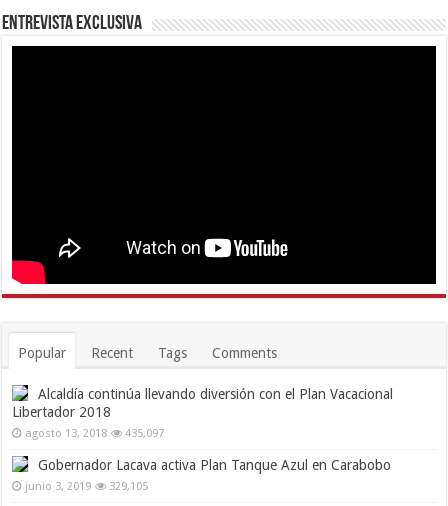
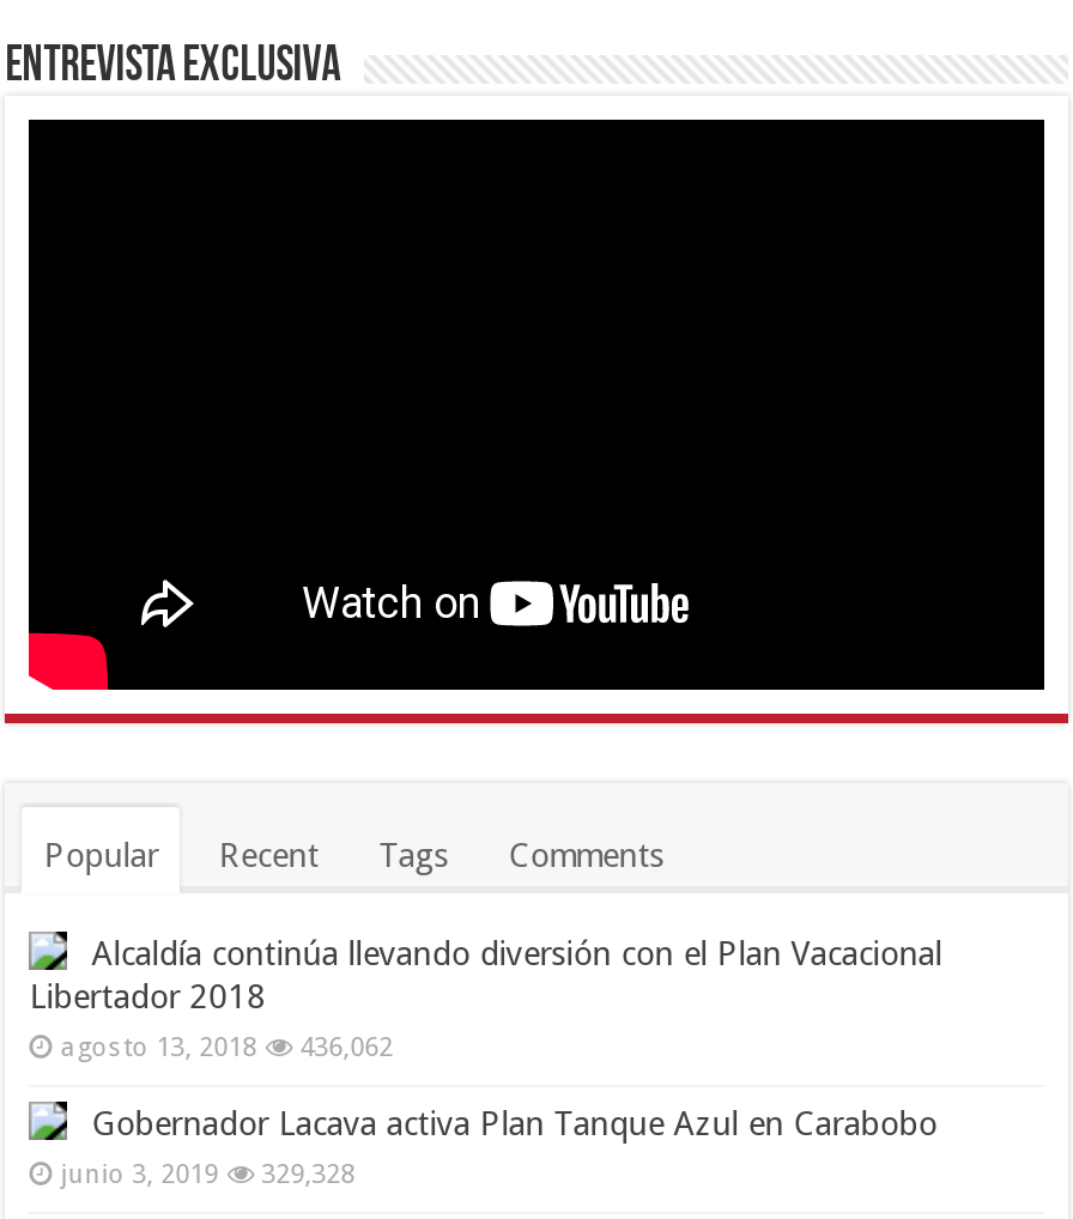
[25,427,164,440] agosto 13, 2018 435,097 -> [60,1032,393,1063] agosto 13, 2018 436,062
[25,480,148,493] junio 3, 2019 329,105 -> [60,1159,355,1190] junio 3, 2019 329,328

